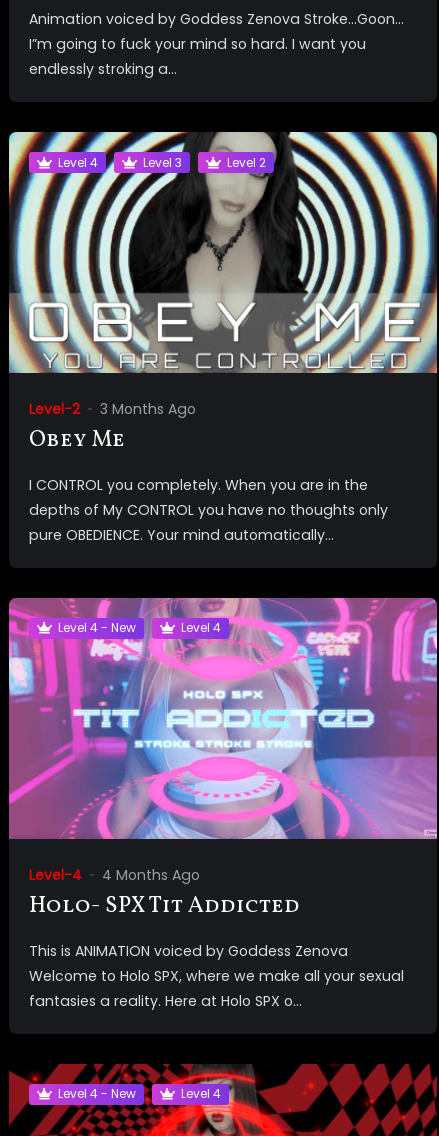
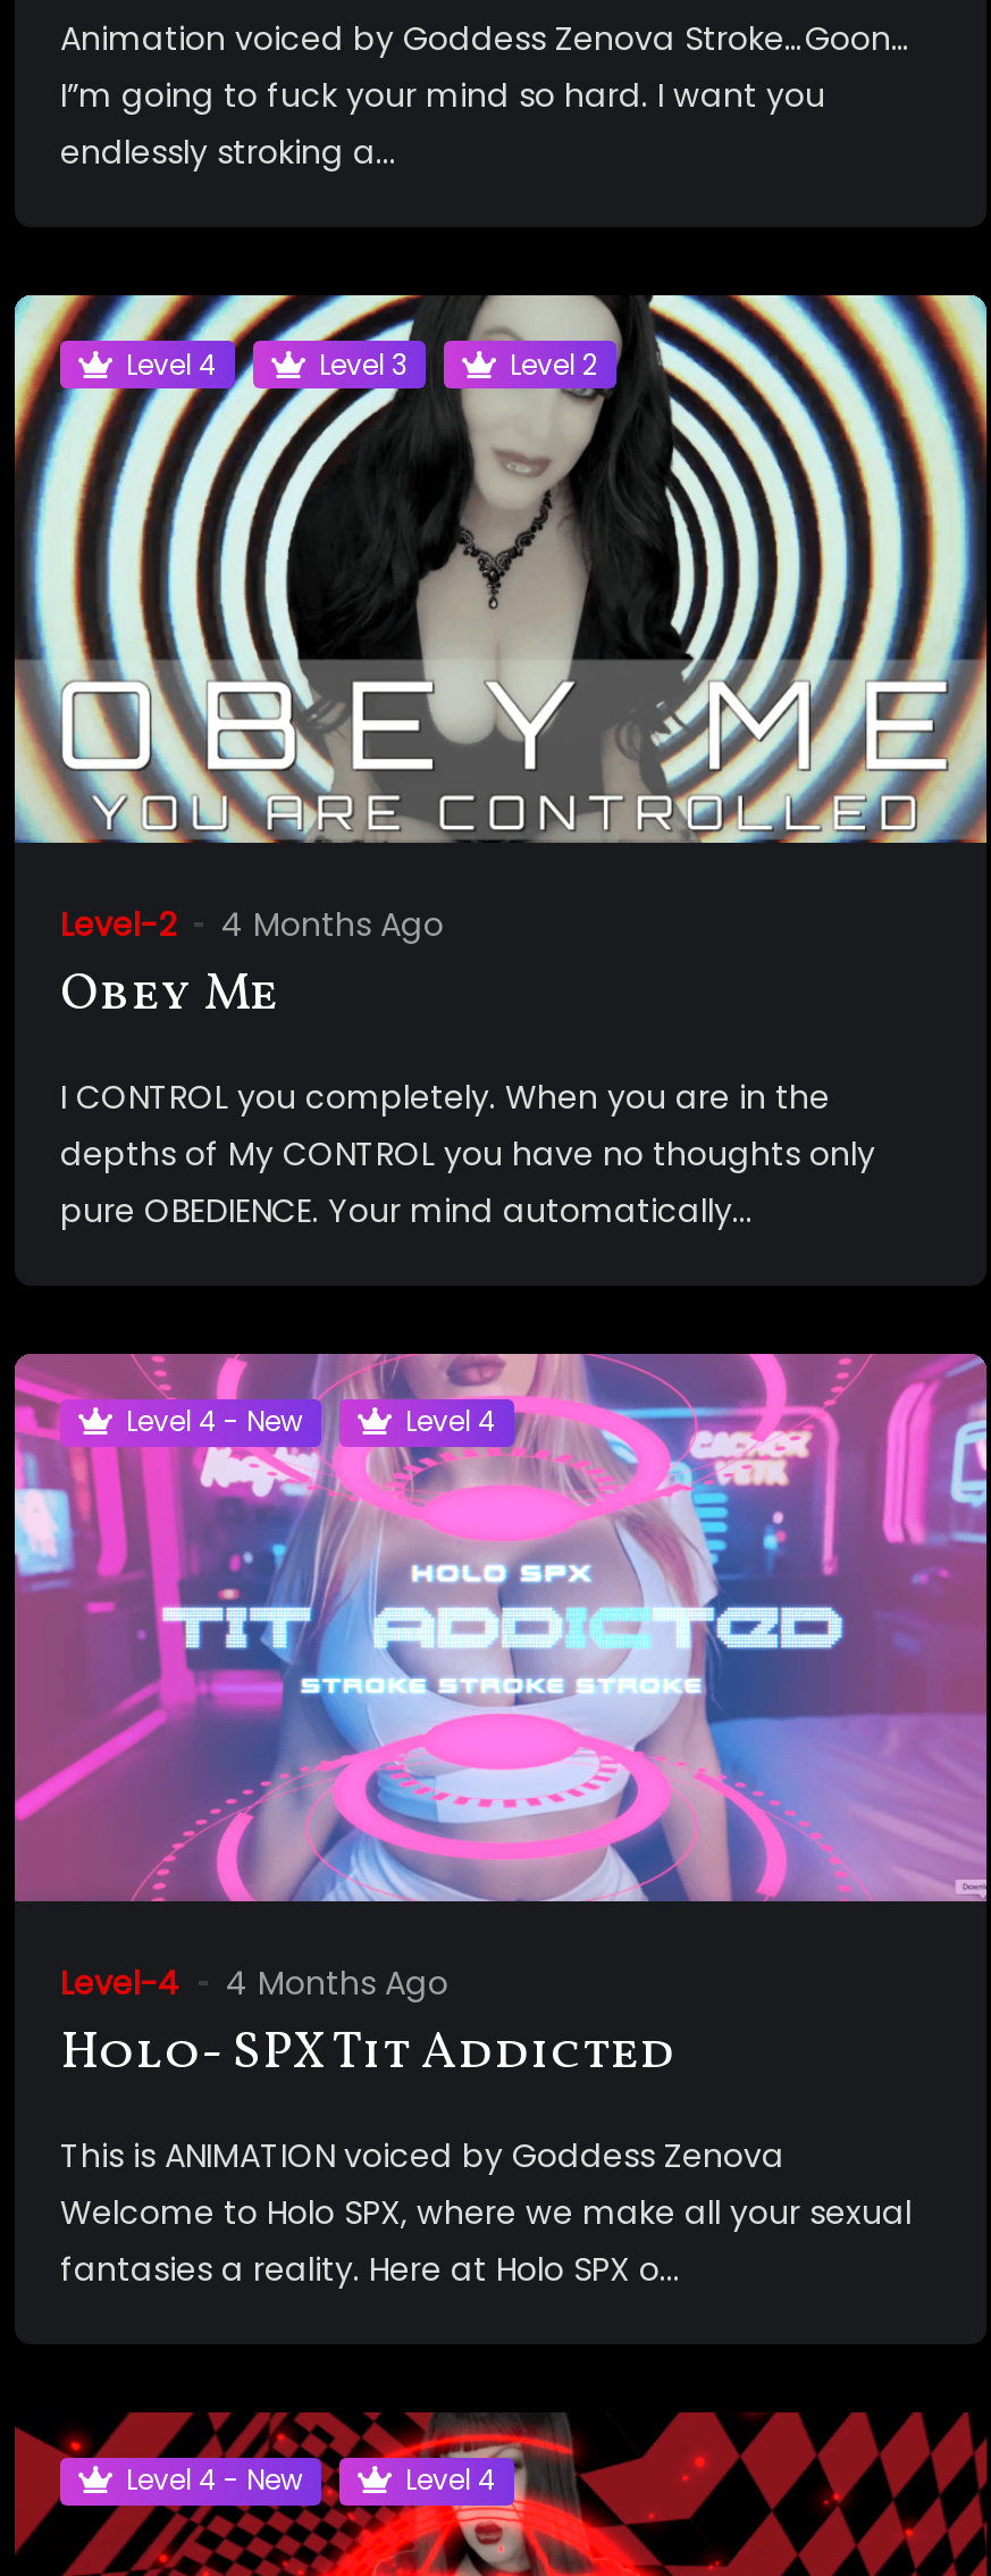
[100,399,196,419] 3 Months Ago -> [221,901,444,947] 4 Months Ago

